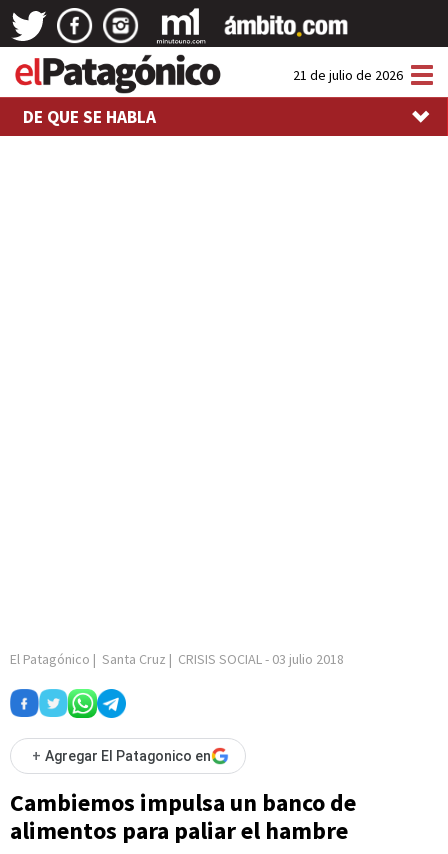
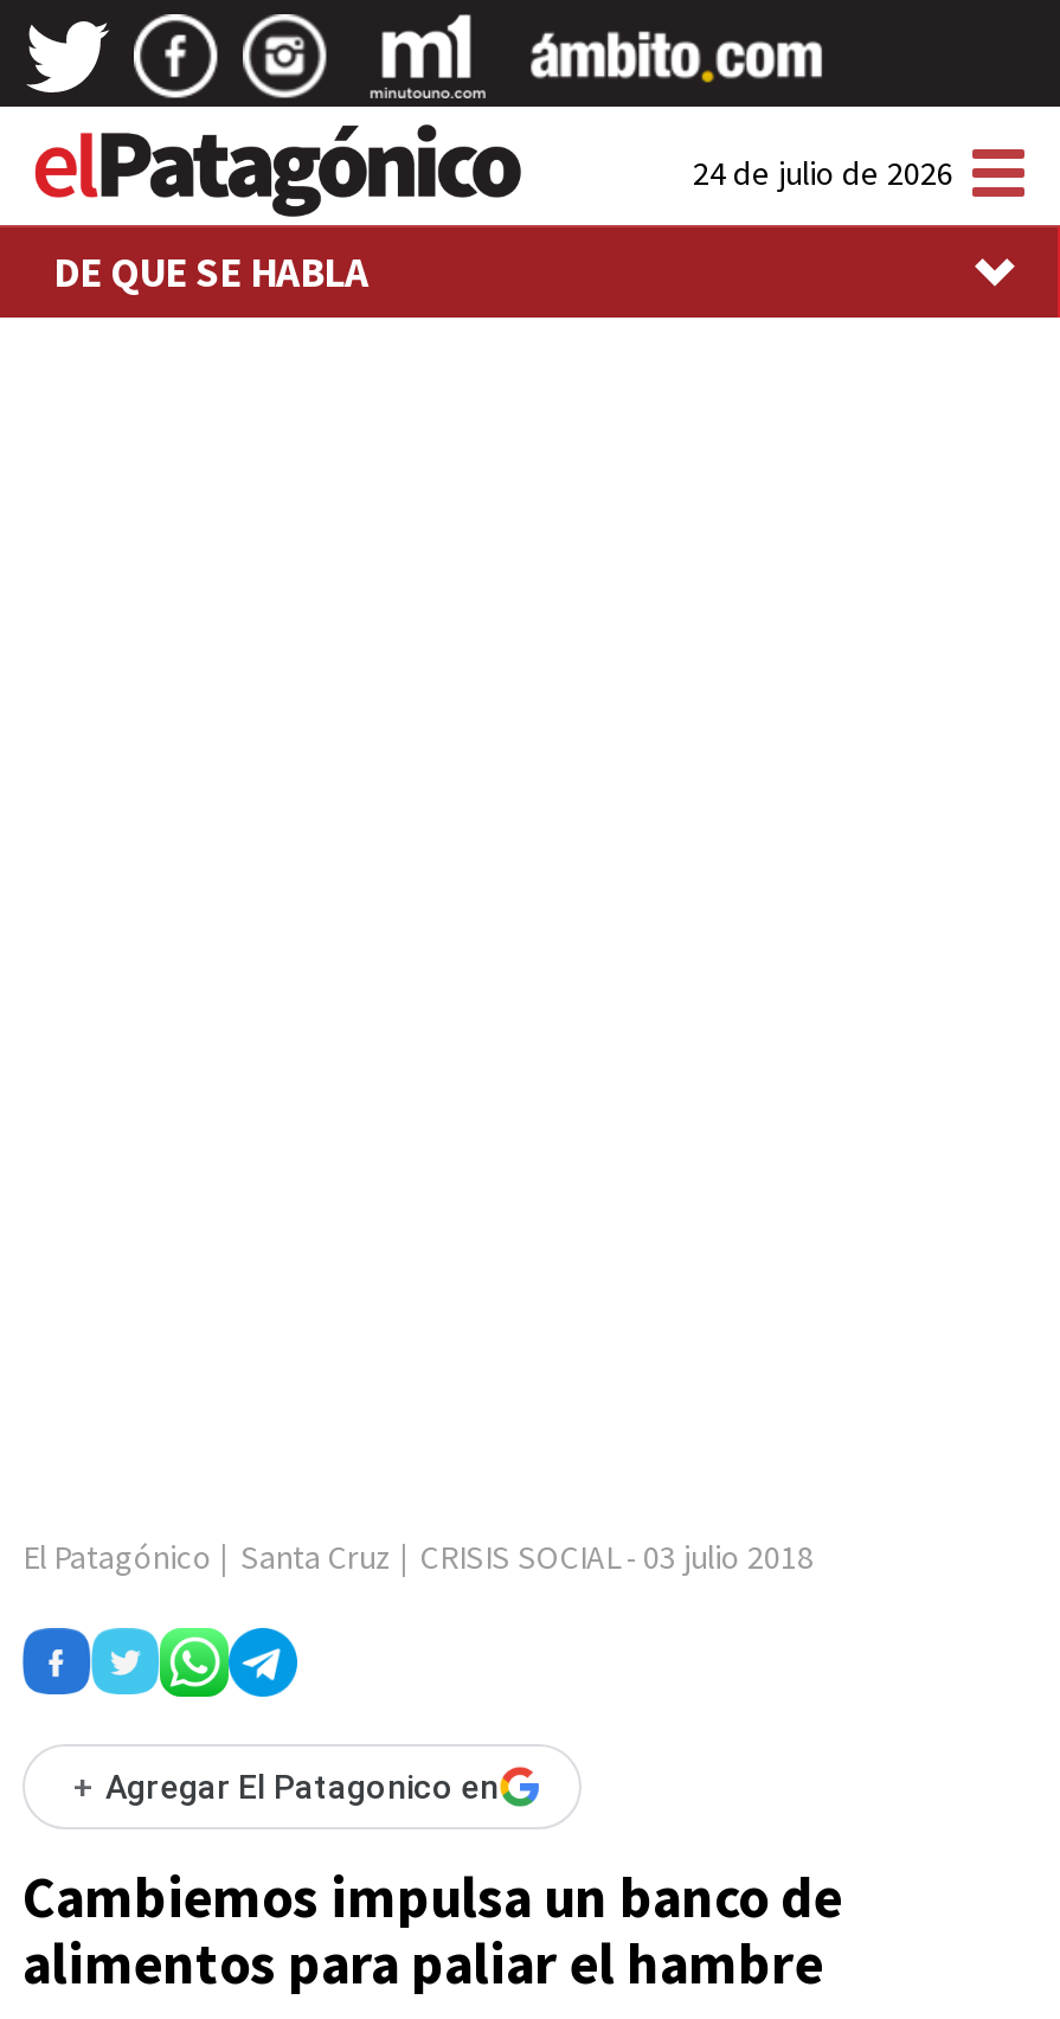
[293,66,403,84] 21 de julio de 2026 -> [693,152,953,194] 24 de julio de 2026

